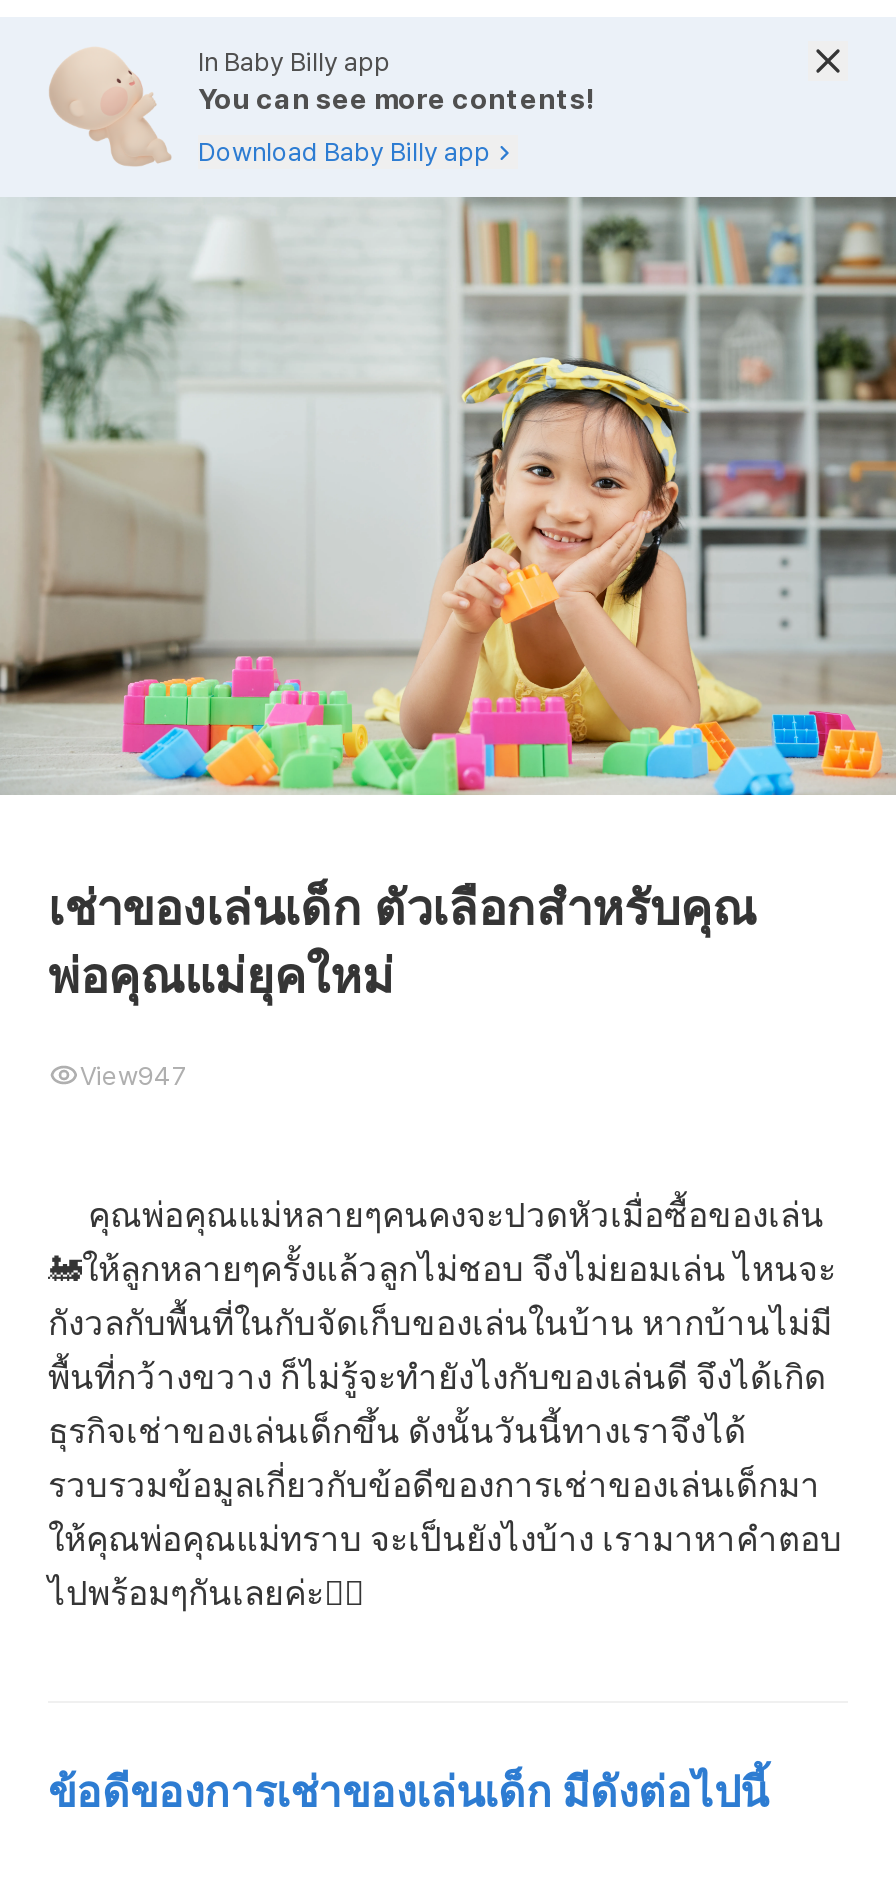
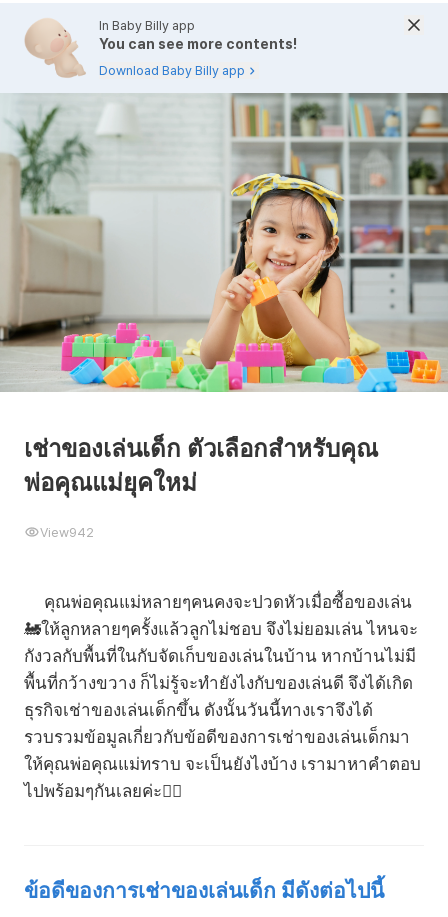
[80,1061,188,1091] View947 -> [40,525,94,540] View942

